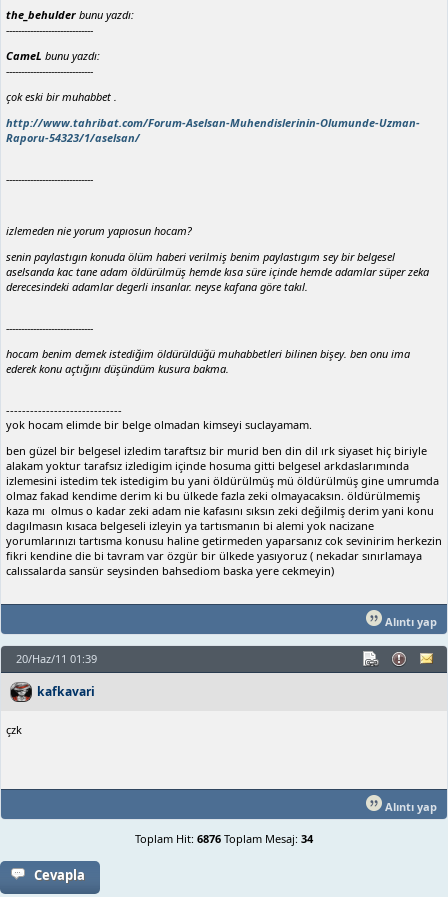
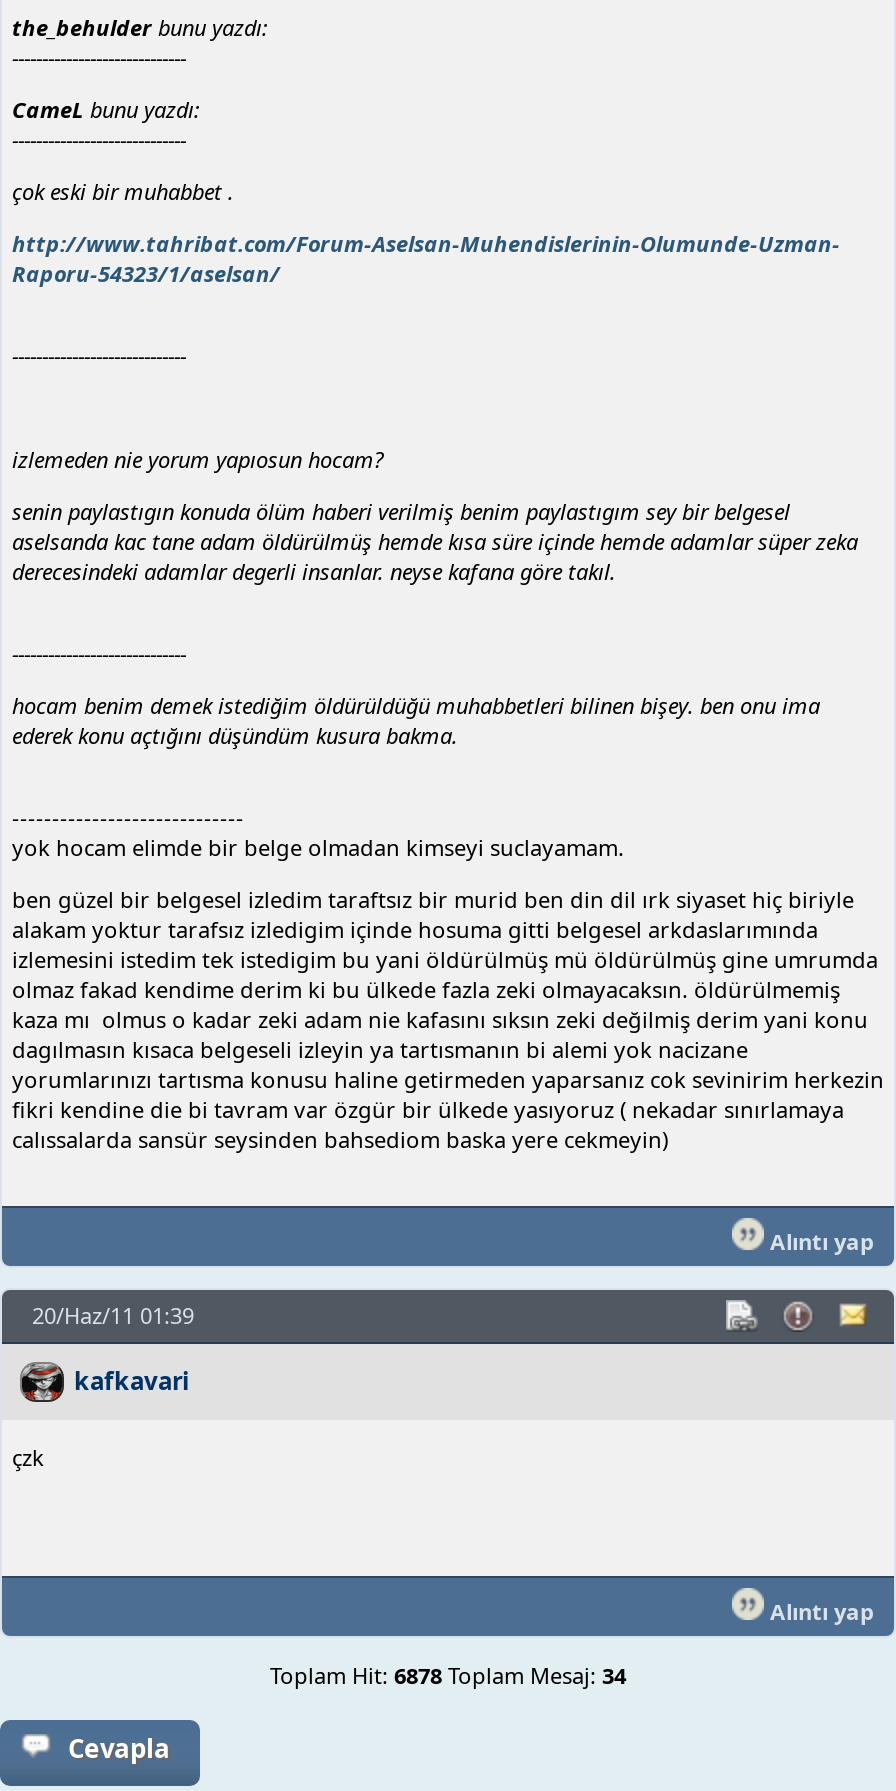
[135,831,313,846] Toplam Hit: 6876 Toplam Mesaj: 34 -> [270,1660,626,1690] Toplam Hit: 6878 Toplam Mesaj: 34

